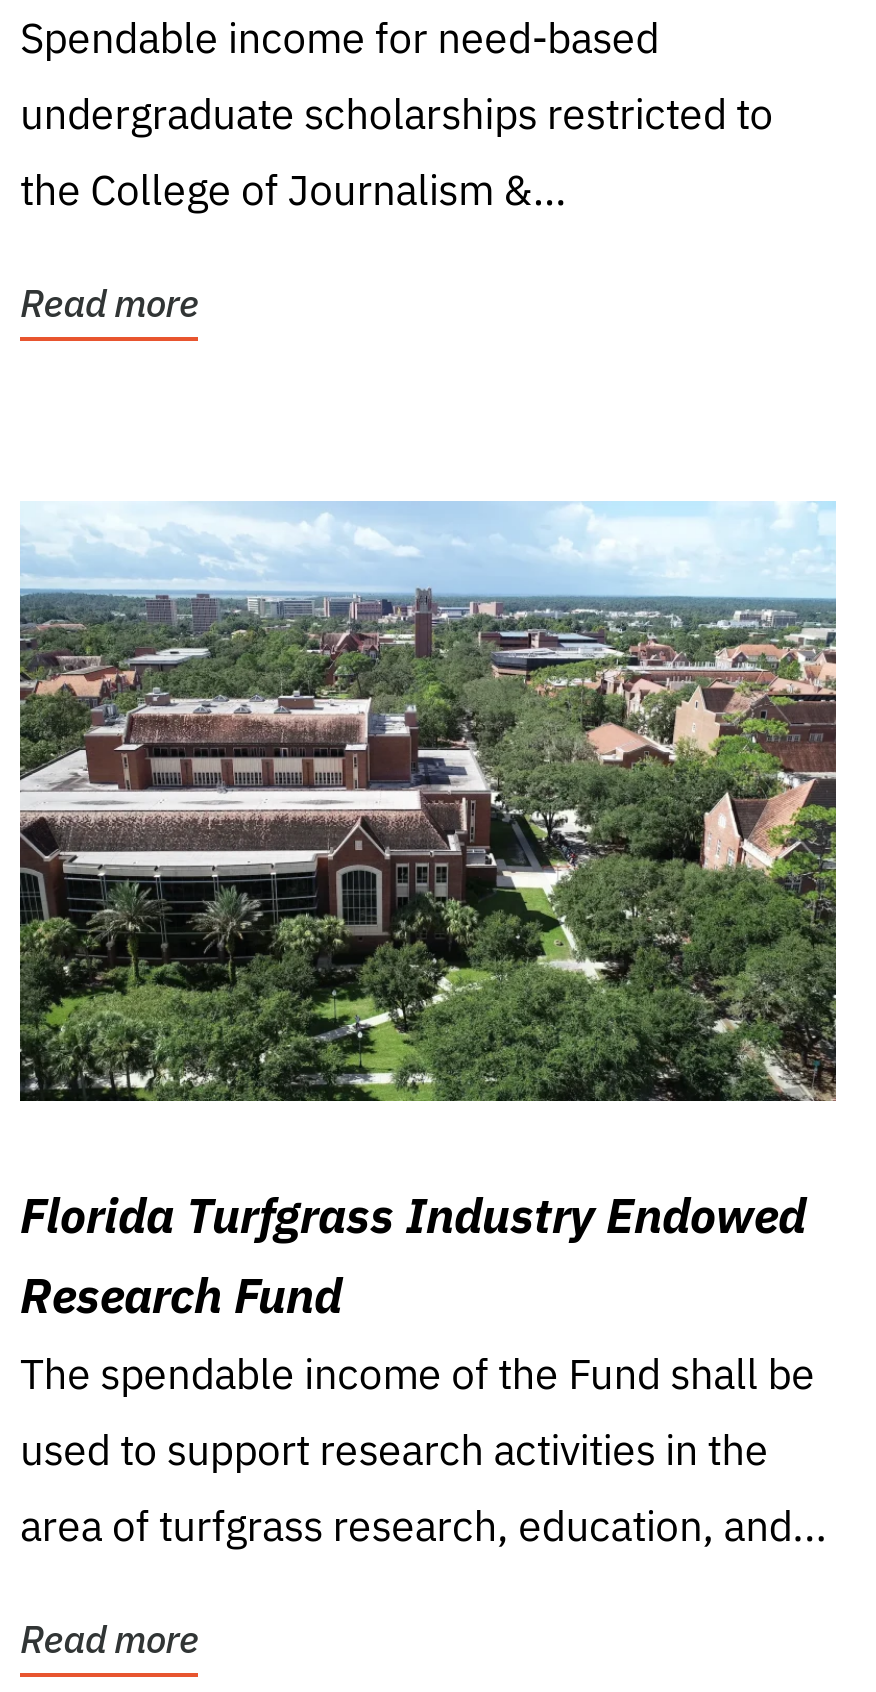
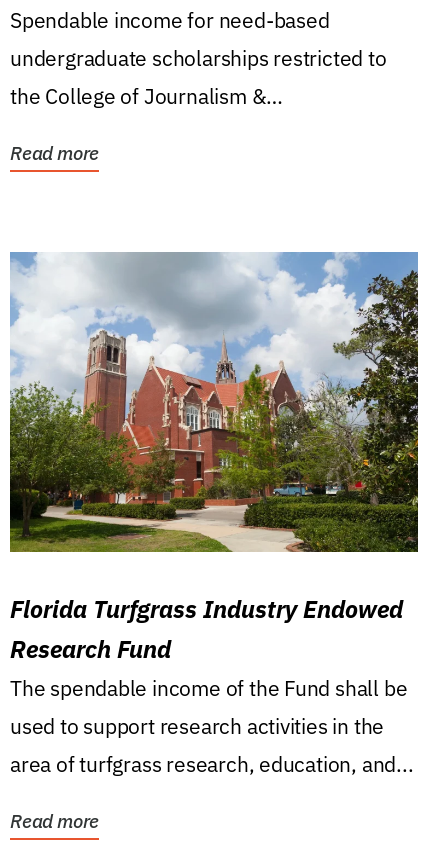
[18,501,838,1103] [image] -> [10,251,419,553] [image]

